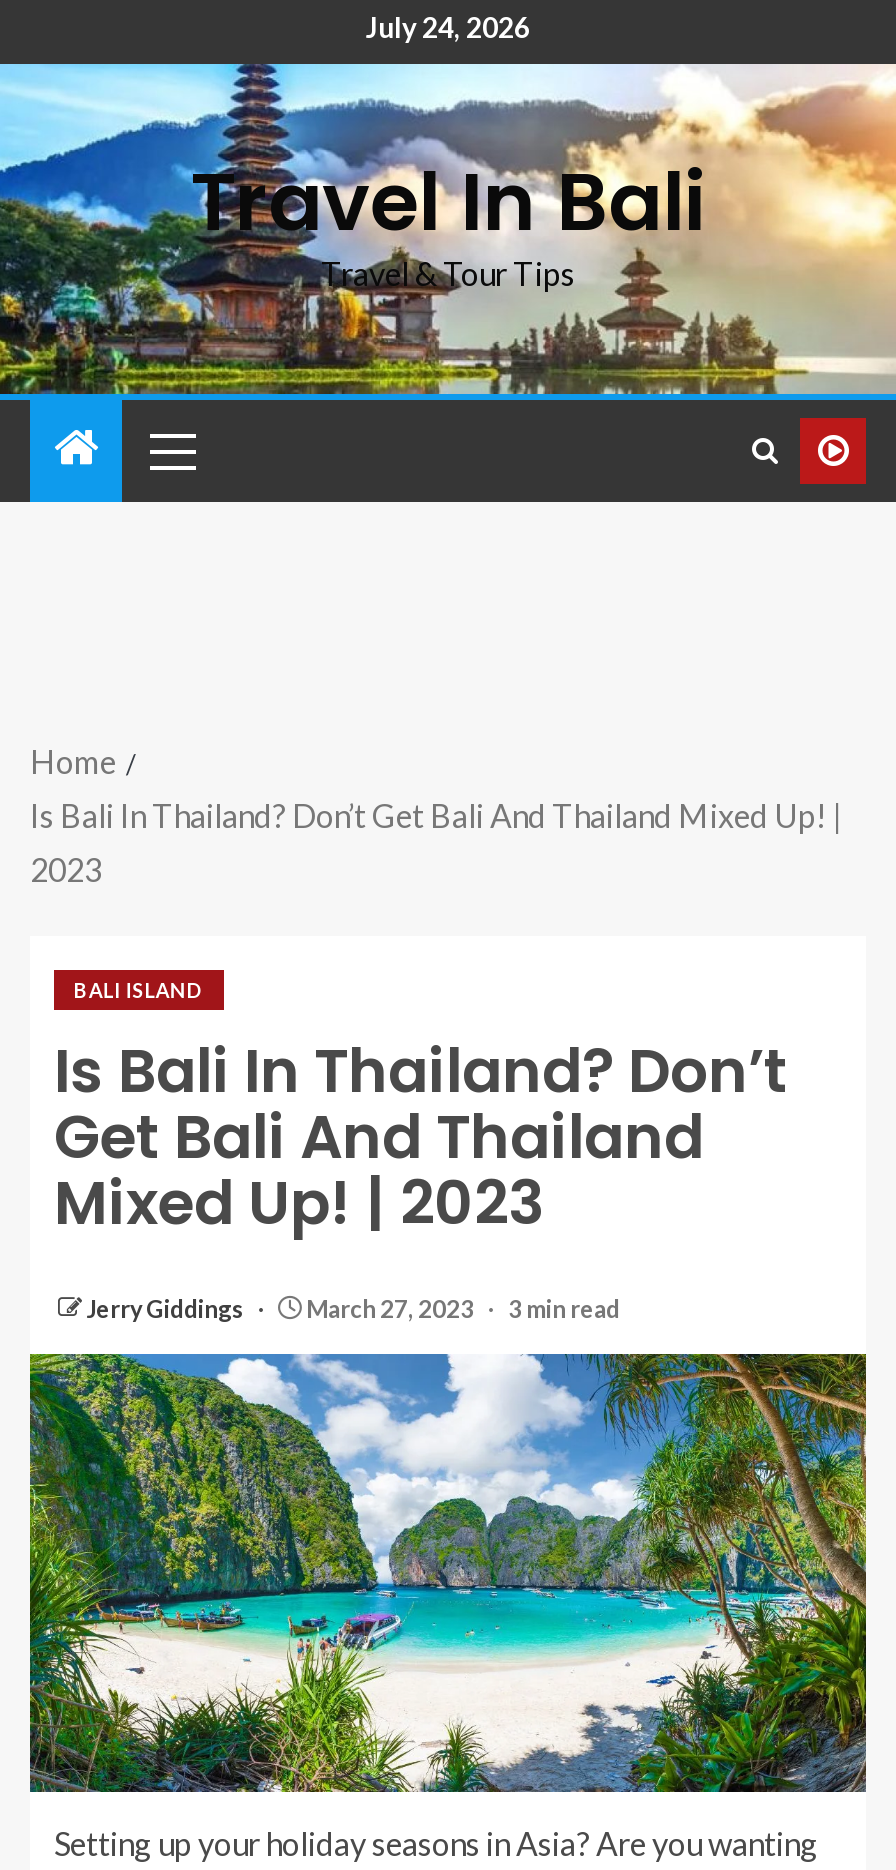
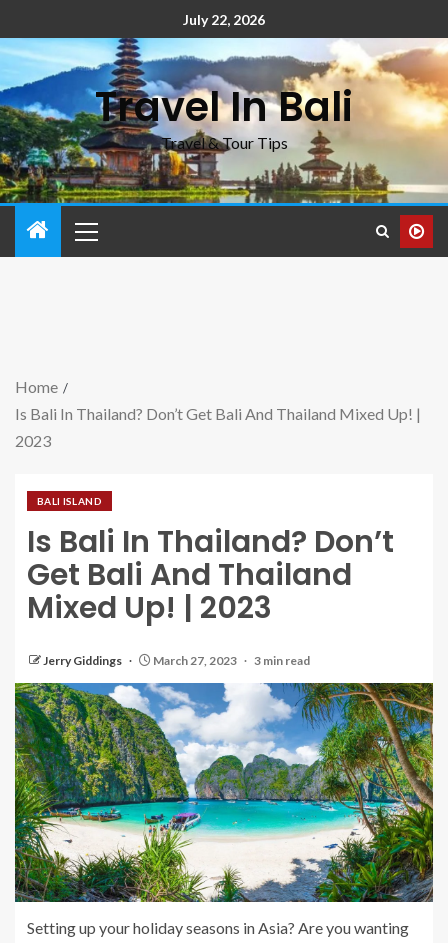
[366,10,530,44] July 24, 2026 -> [183,11,265,28] July 22, 2026

